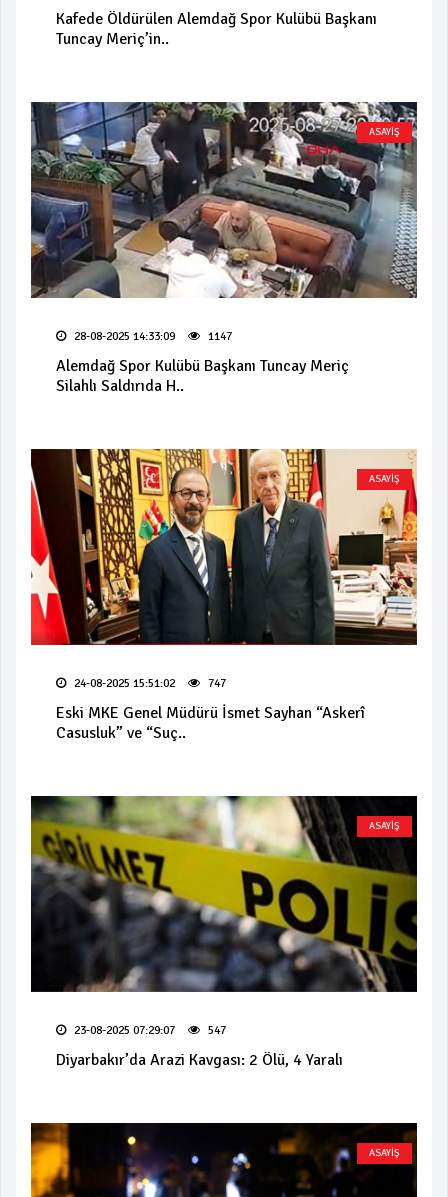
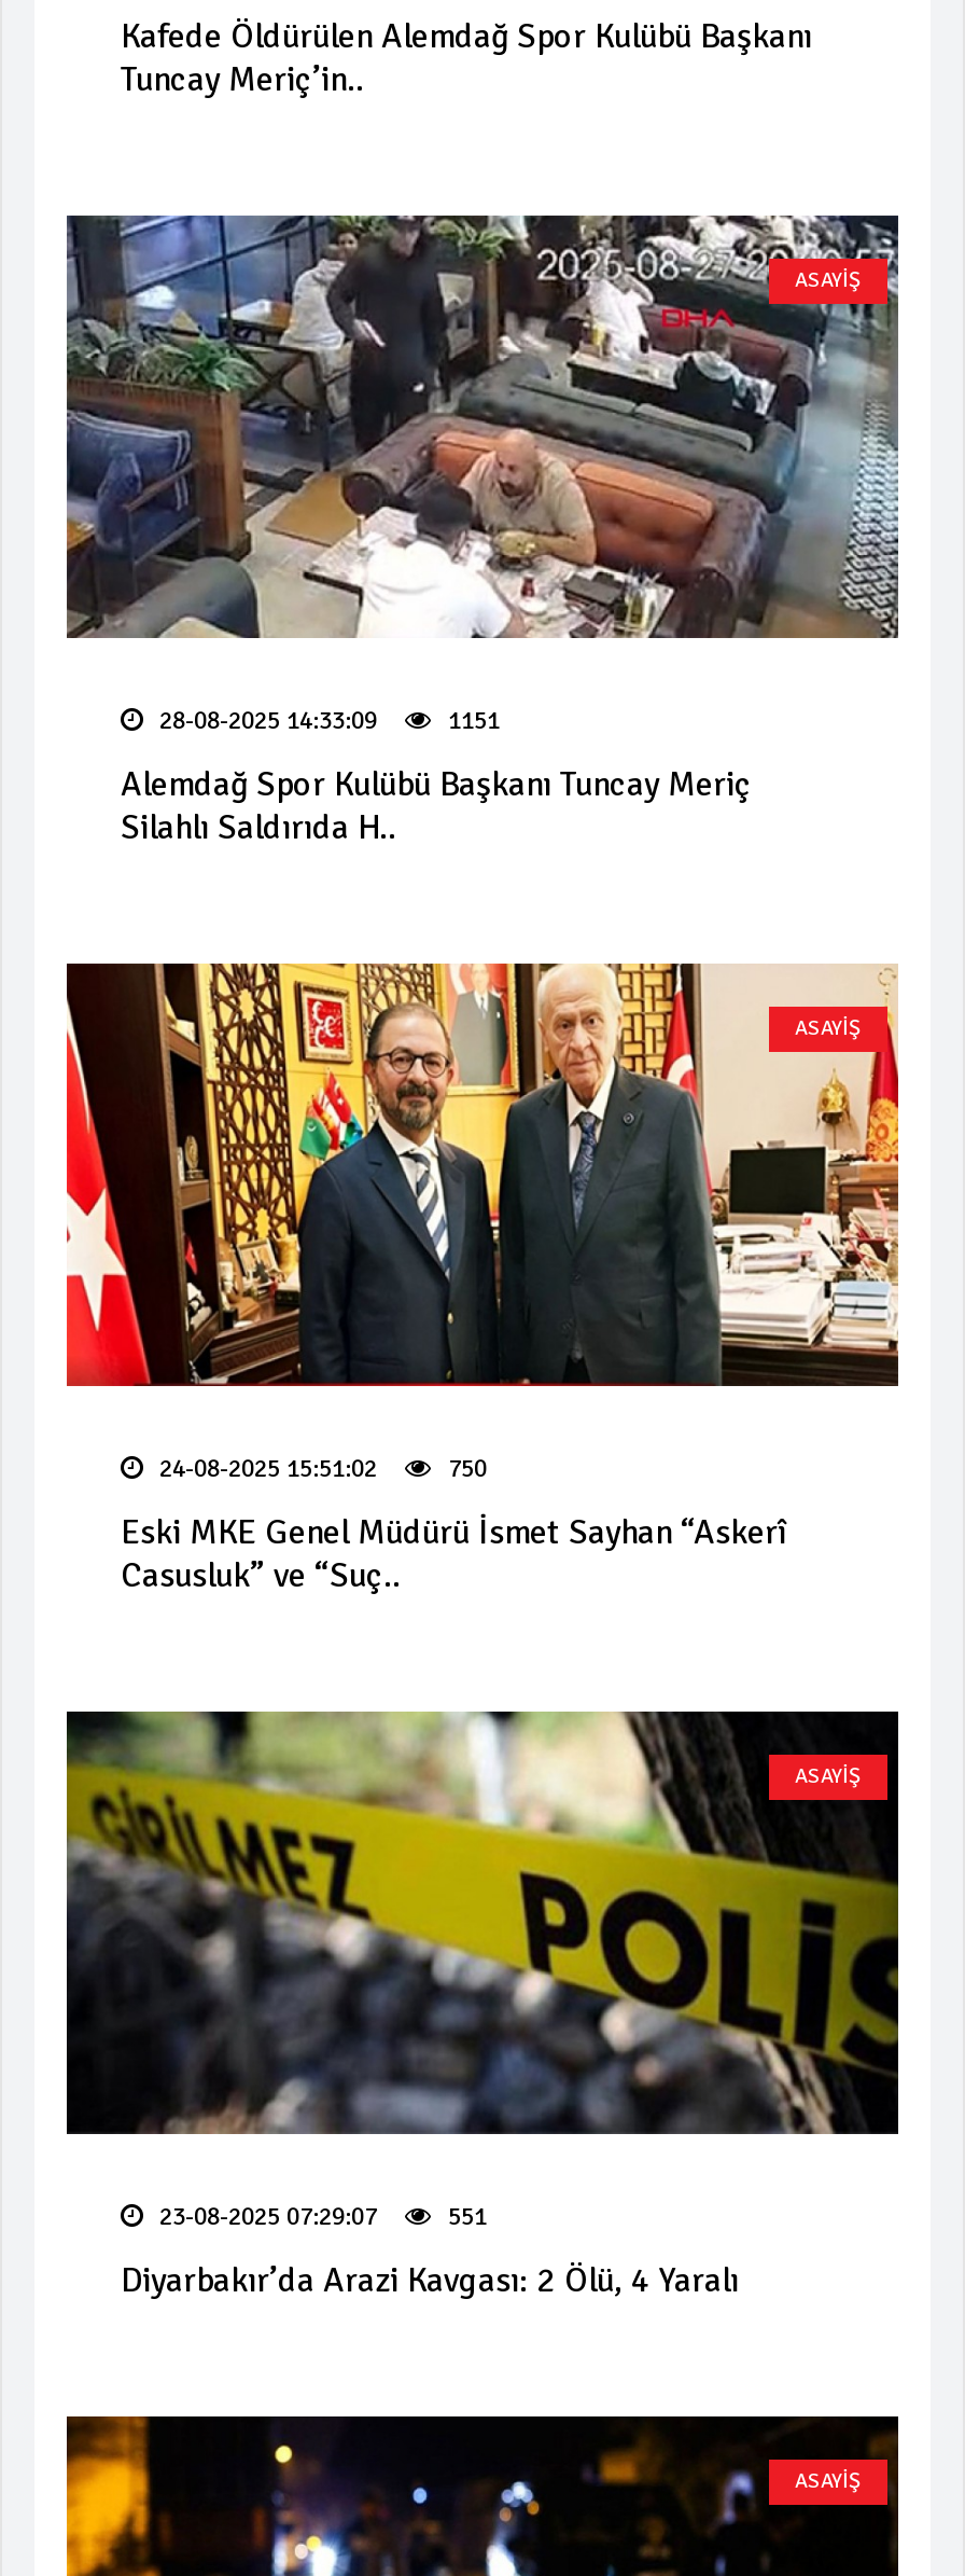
[71,329,232,344] 28-08-2025 14:33:09 1147 -> [153,705,500,737] 28-08-2025 14:33:09 1151
[71,676,226,691] 24-08-2025 15:51:02 747 -> [153,1453,487,1486] 24-08-2025 15:51:02 750
[71,1023,226,1038] 23-08-2025 07:29:07 547 -> [153,2202,487,2234] 23-08-2025 07:29:07 551

